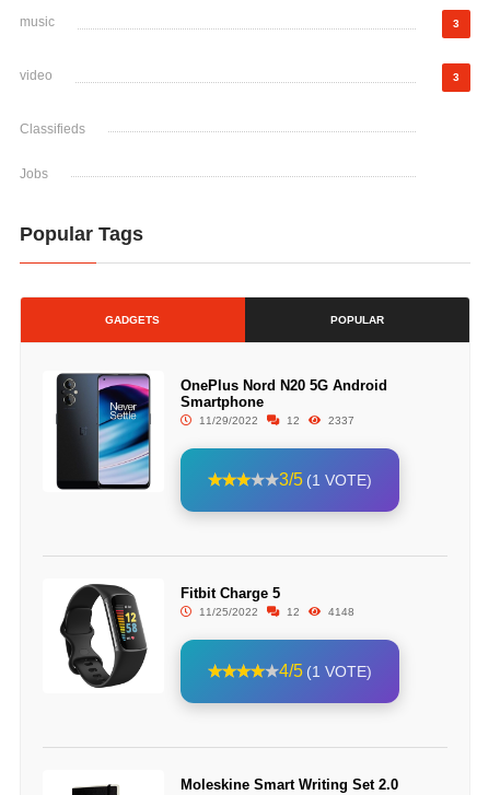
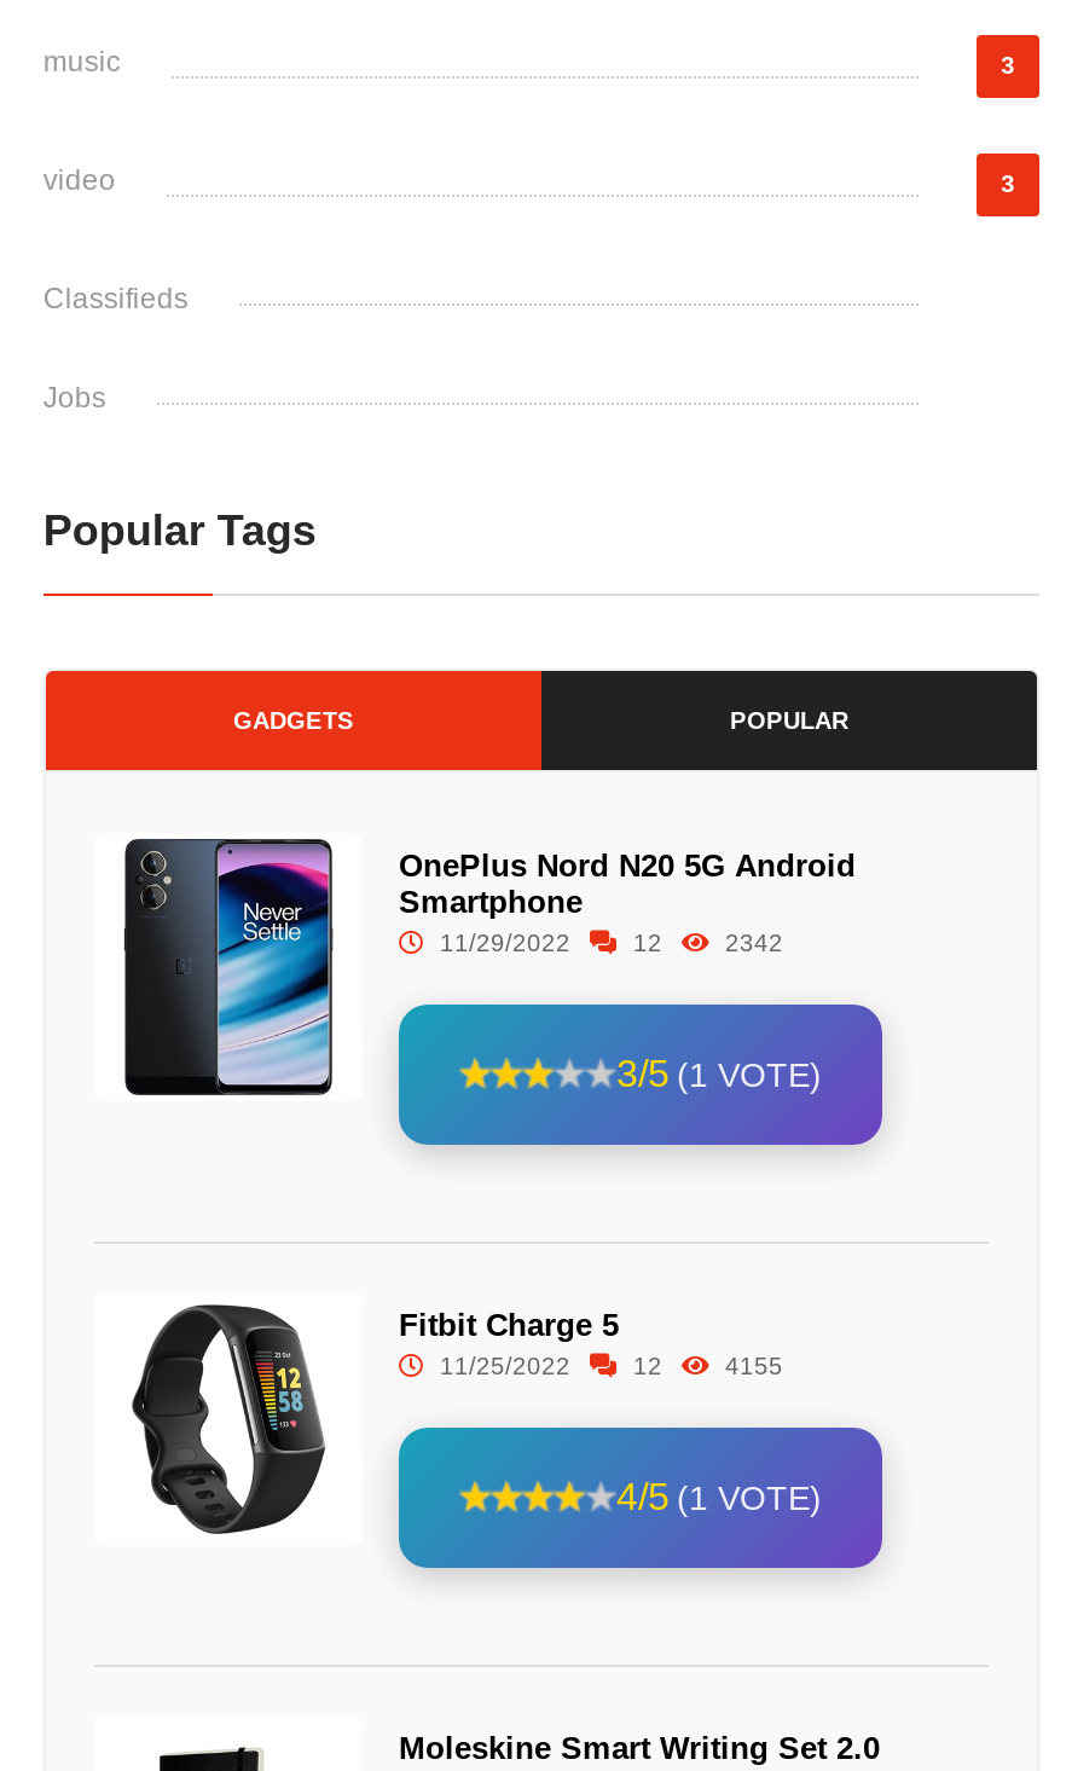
[325,414,354,426] 2337 -> [718,929,783,955] 2342
[325,605,354,617] 4148 -> [718,1352,783,1378] 4155

